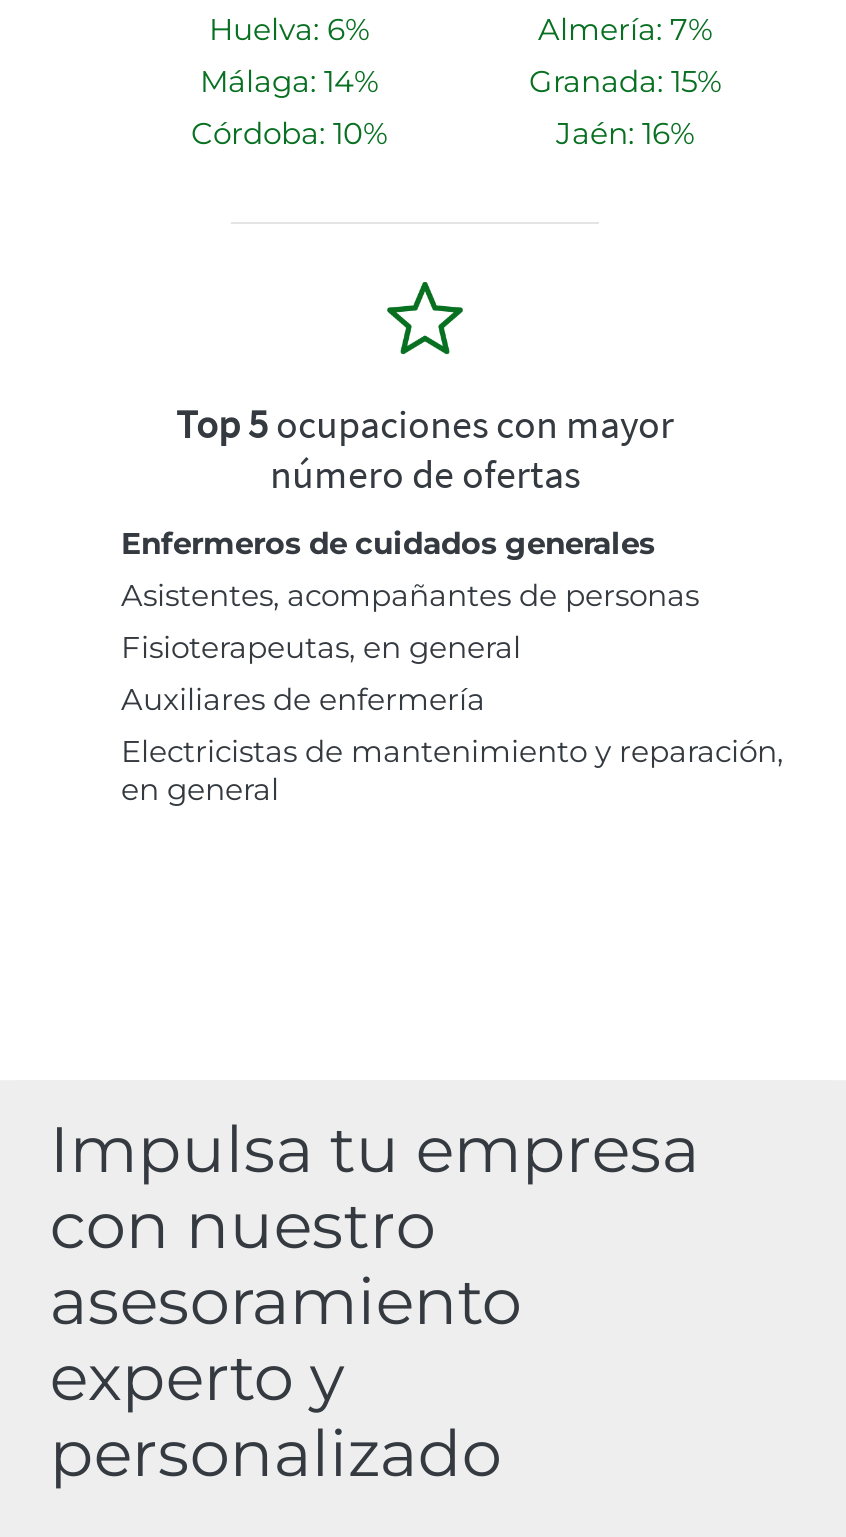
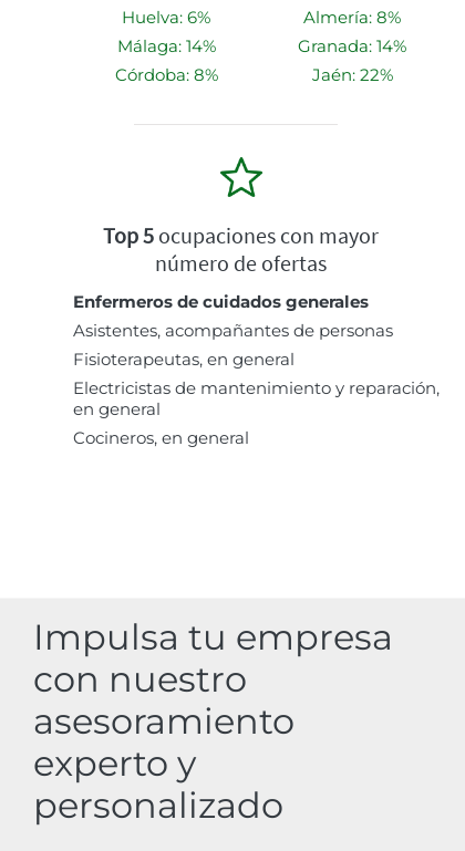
[538,10,712,48] Almería: 7% -> [303,6,401,27] Almería: 8%
[529,62,721,100] Granada: 15% -> [298,35,406,56] Granada: 14%
[191,114,387,152] Córdoba: 10% -> [115,64,218,85] Córdoba: 8%
[556,114,694,152] Jaén: 16% -> [312,64,392,85] Jaén: 22%
[121,680,485,718] Auxiliares de enfermería -> none
moved [121,732,783,808] -> [73,377,440,419]: Electricistas de mantenimiento y reparación, | en general
none -> [73,427,249,448] Cocineros, en general

